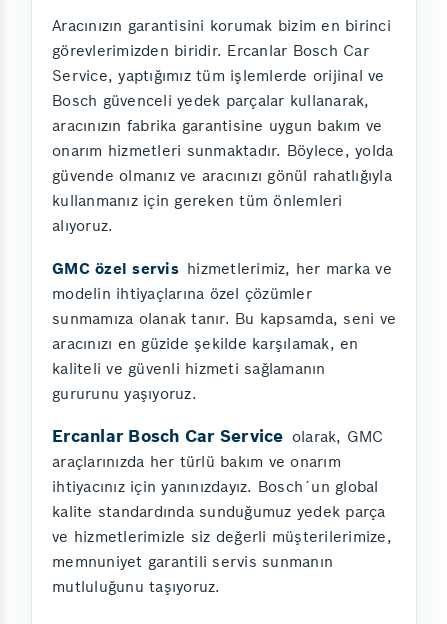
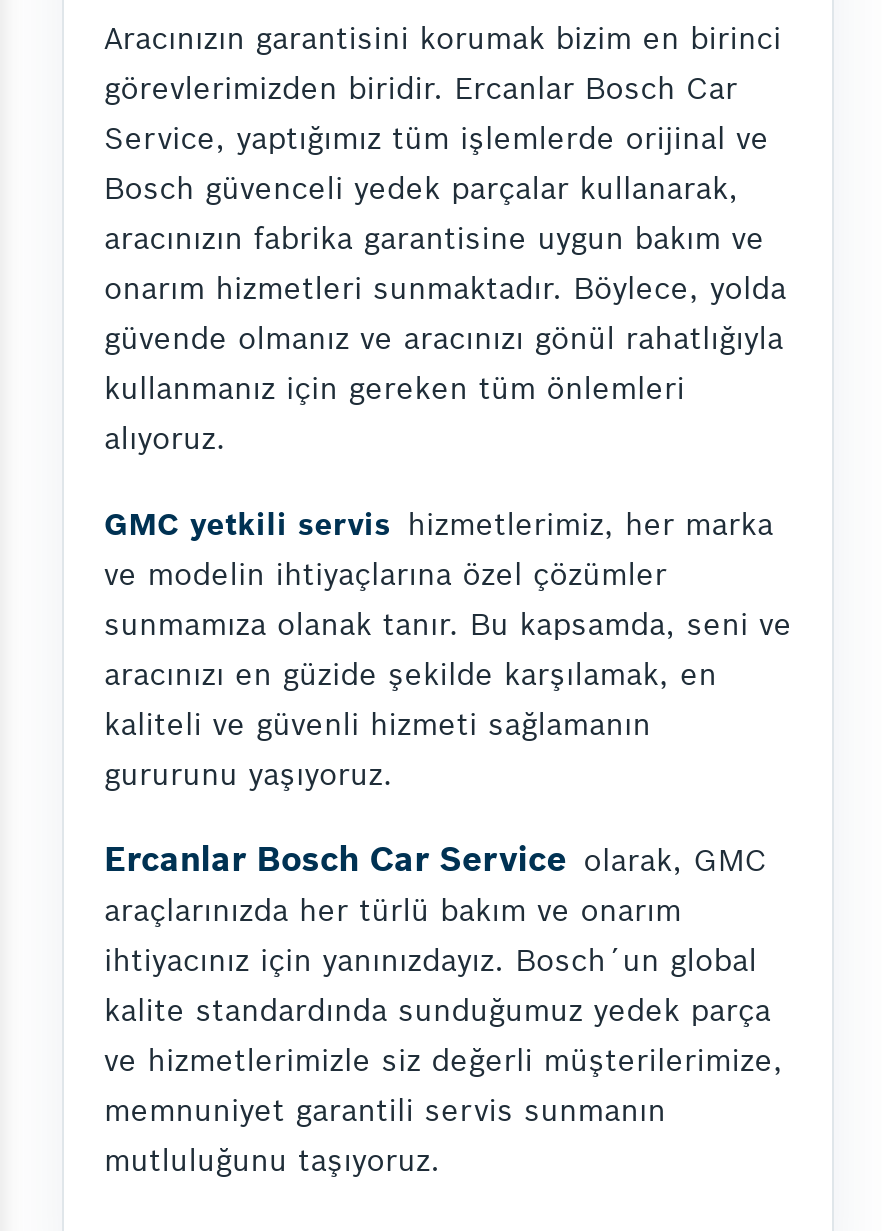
[52,259,392,303] GMC özel servis hizmetlerimiz, her marka ve | modelin ihtiyaçlarına özel çözümler -> [104,505,774,593] GMC yetkili servis hizmetlerimiz, her marka | ve modelin ihtiyaçlarına özel çözümler

